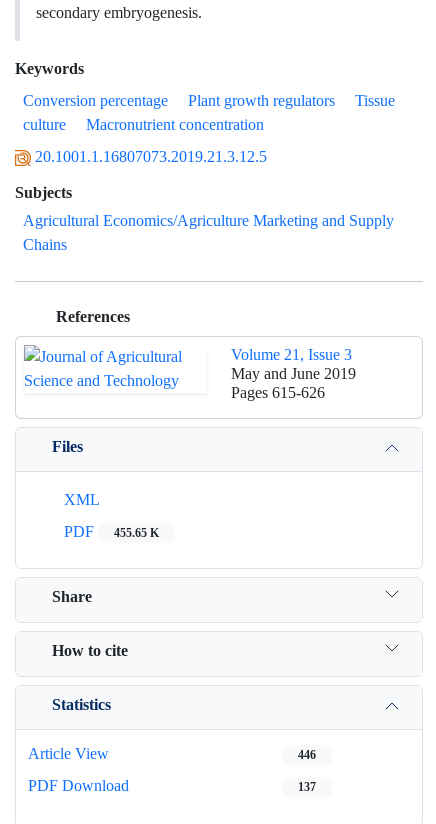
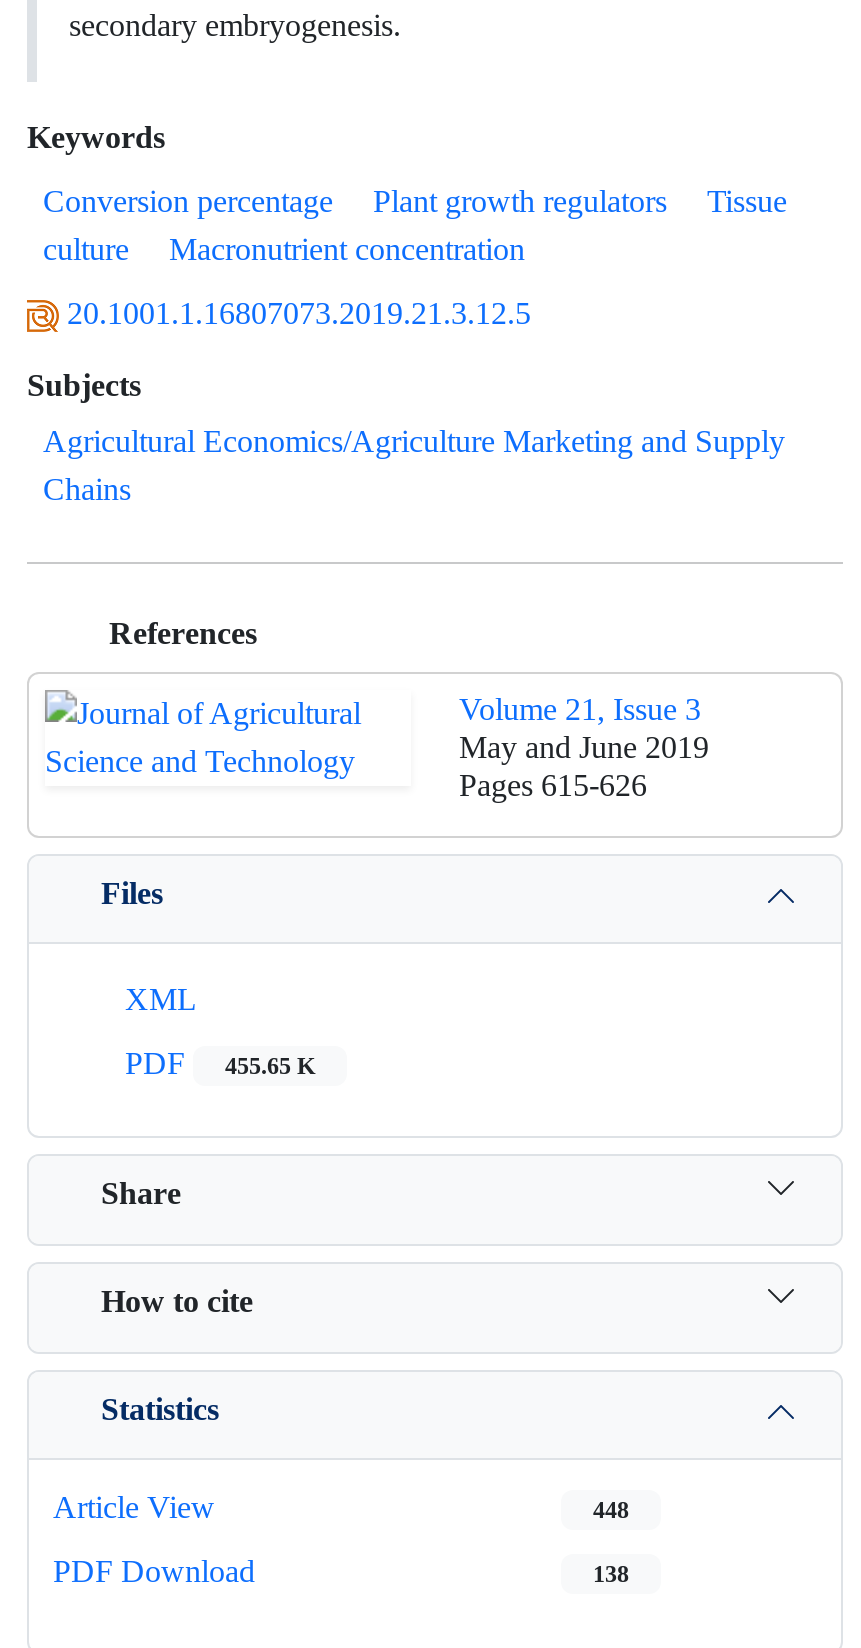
[298,747,316,762] 446 -> [593,1494,629,1524] 448
[298,779,316,794] 137 -> [593,1558,629,1588] 138

